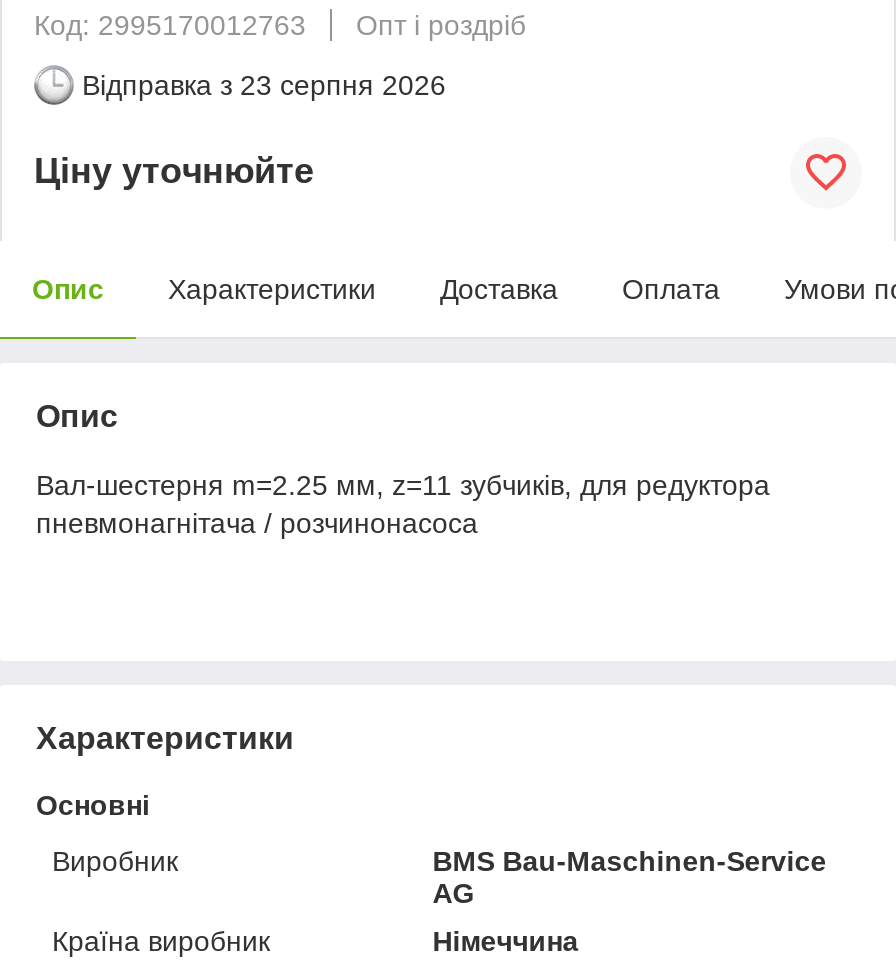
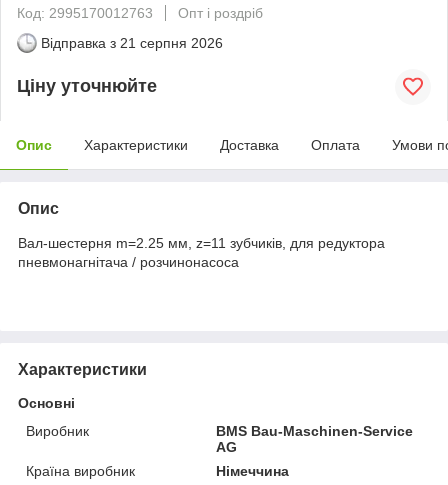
[82,69,446,101] Відправка з 23 серпня 2026 -> [41,35,223,51] Відправка з 21 серпня 2026

